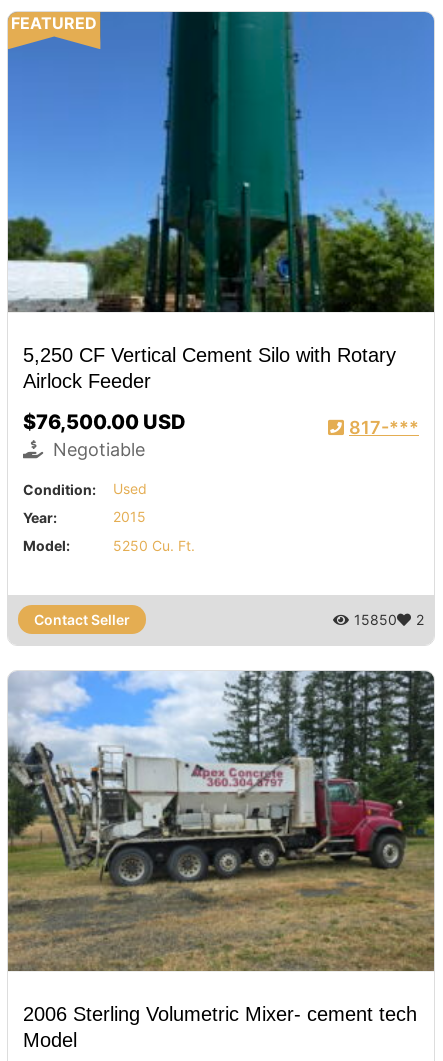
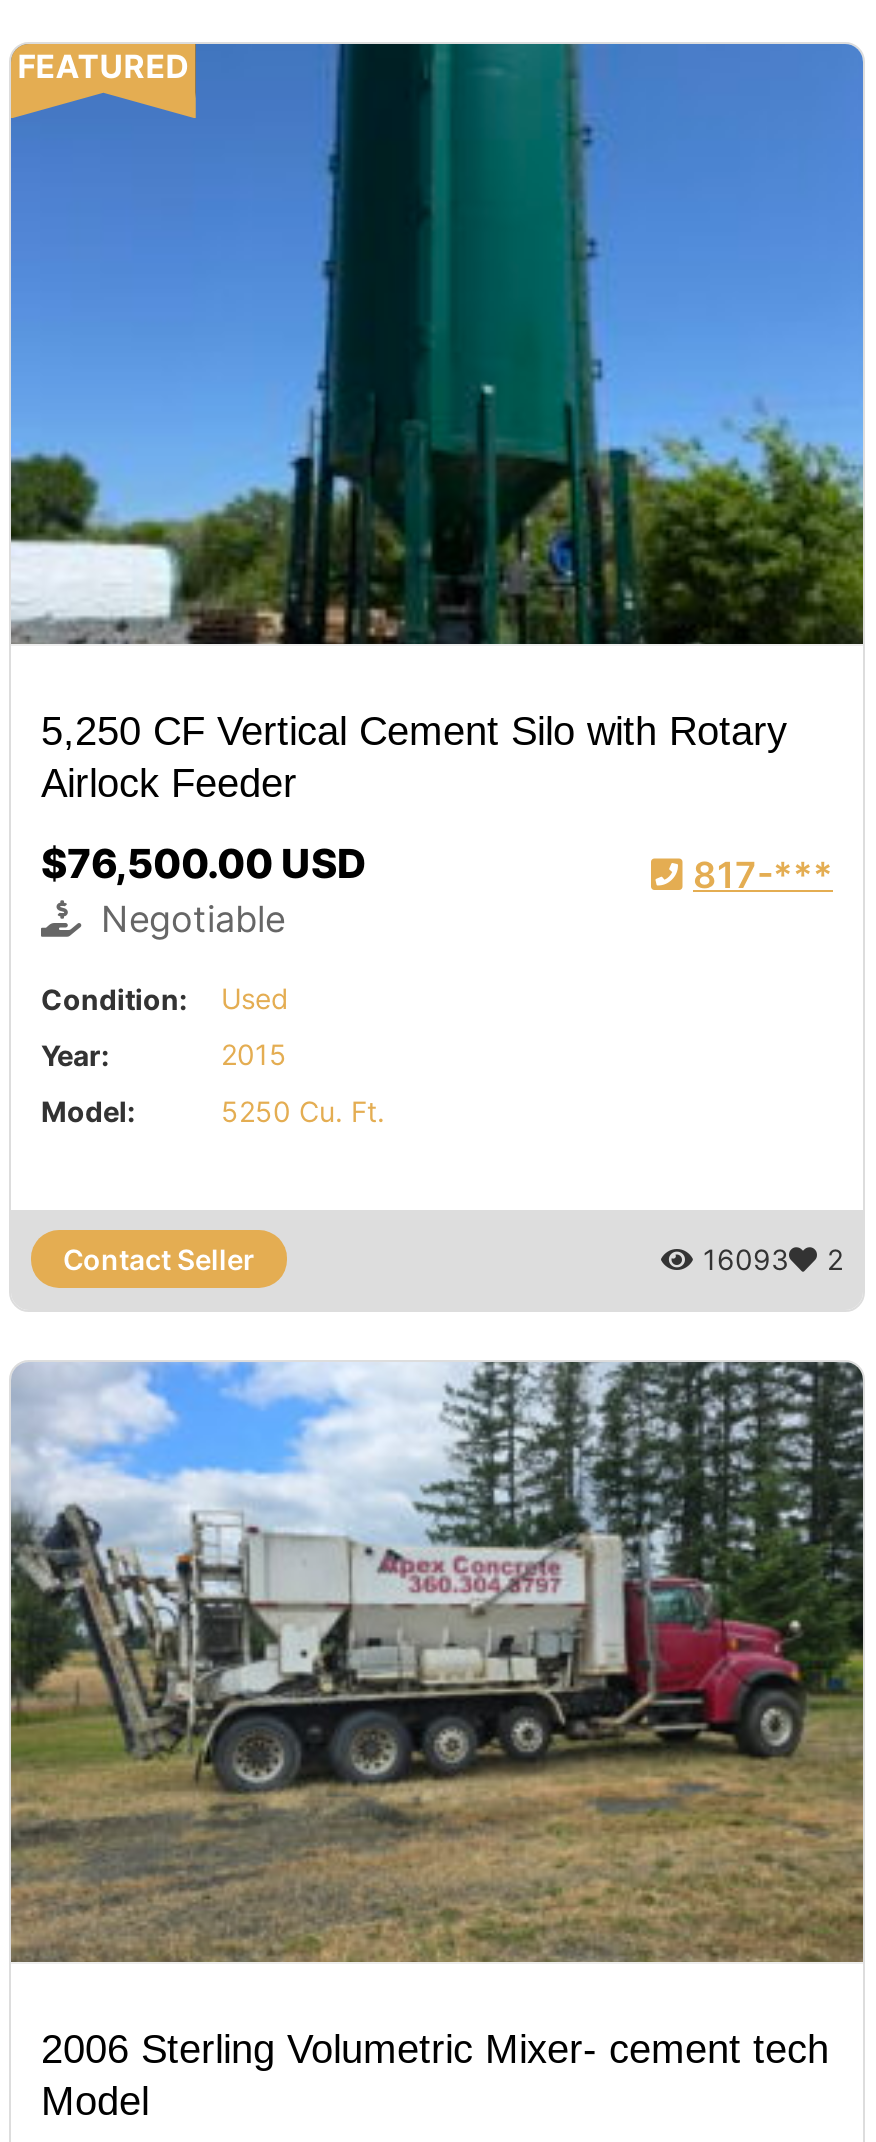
[354,611,424,628] 15850 2 -> [703,1241,843,1275] 16093 2

